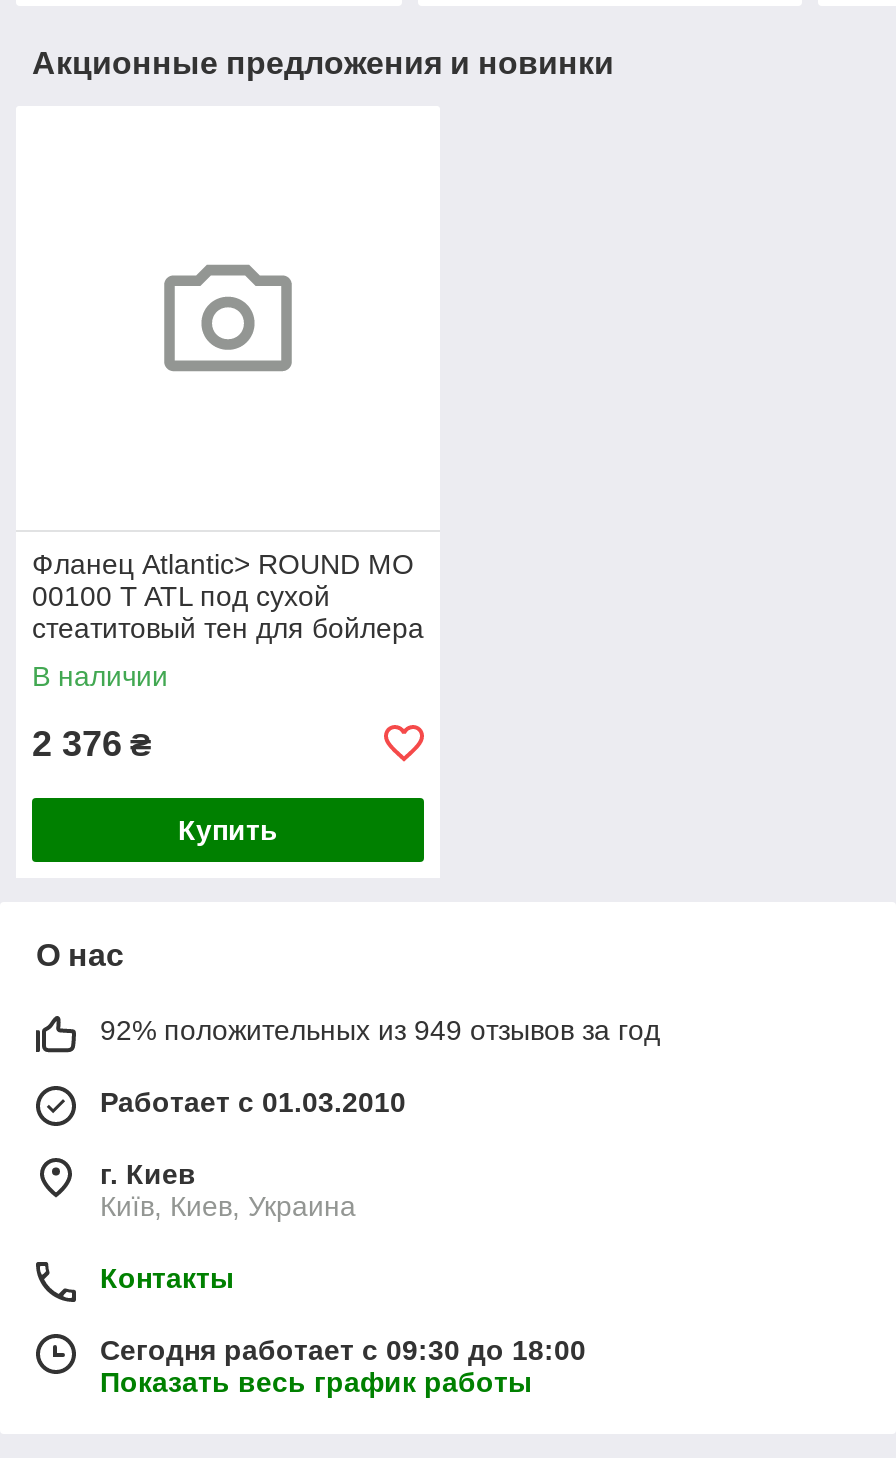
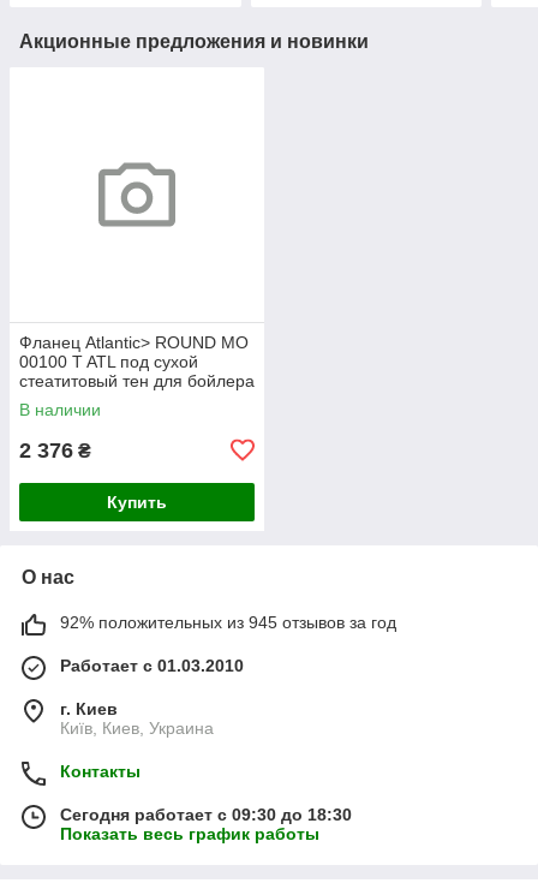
[100,1014,660,1046] 92% положительных из 949 отзывов за год -> [60,612,396,632] 92% положительных из 945 отзывов за год
[100,1334,586,1366] Сегодня работает с 09:30 до 18:00 -> [60,805,352,824] Сегодня работает с 09:30 до 18:30

